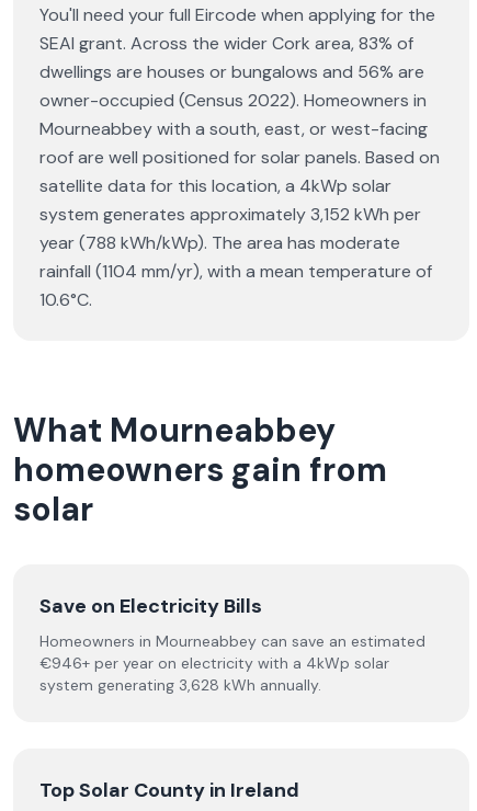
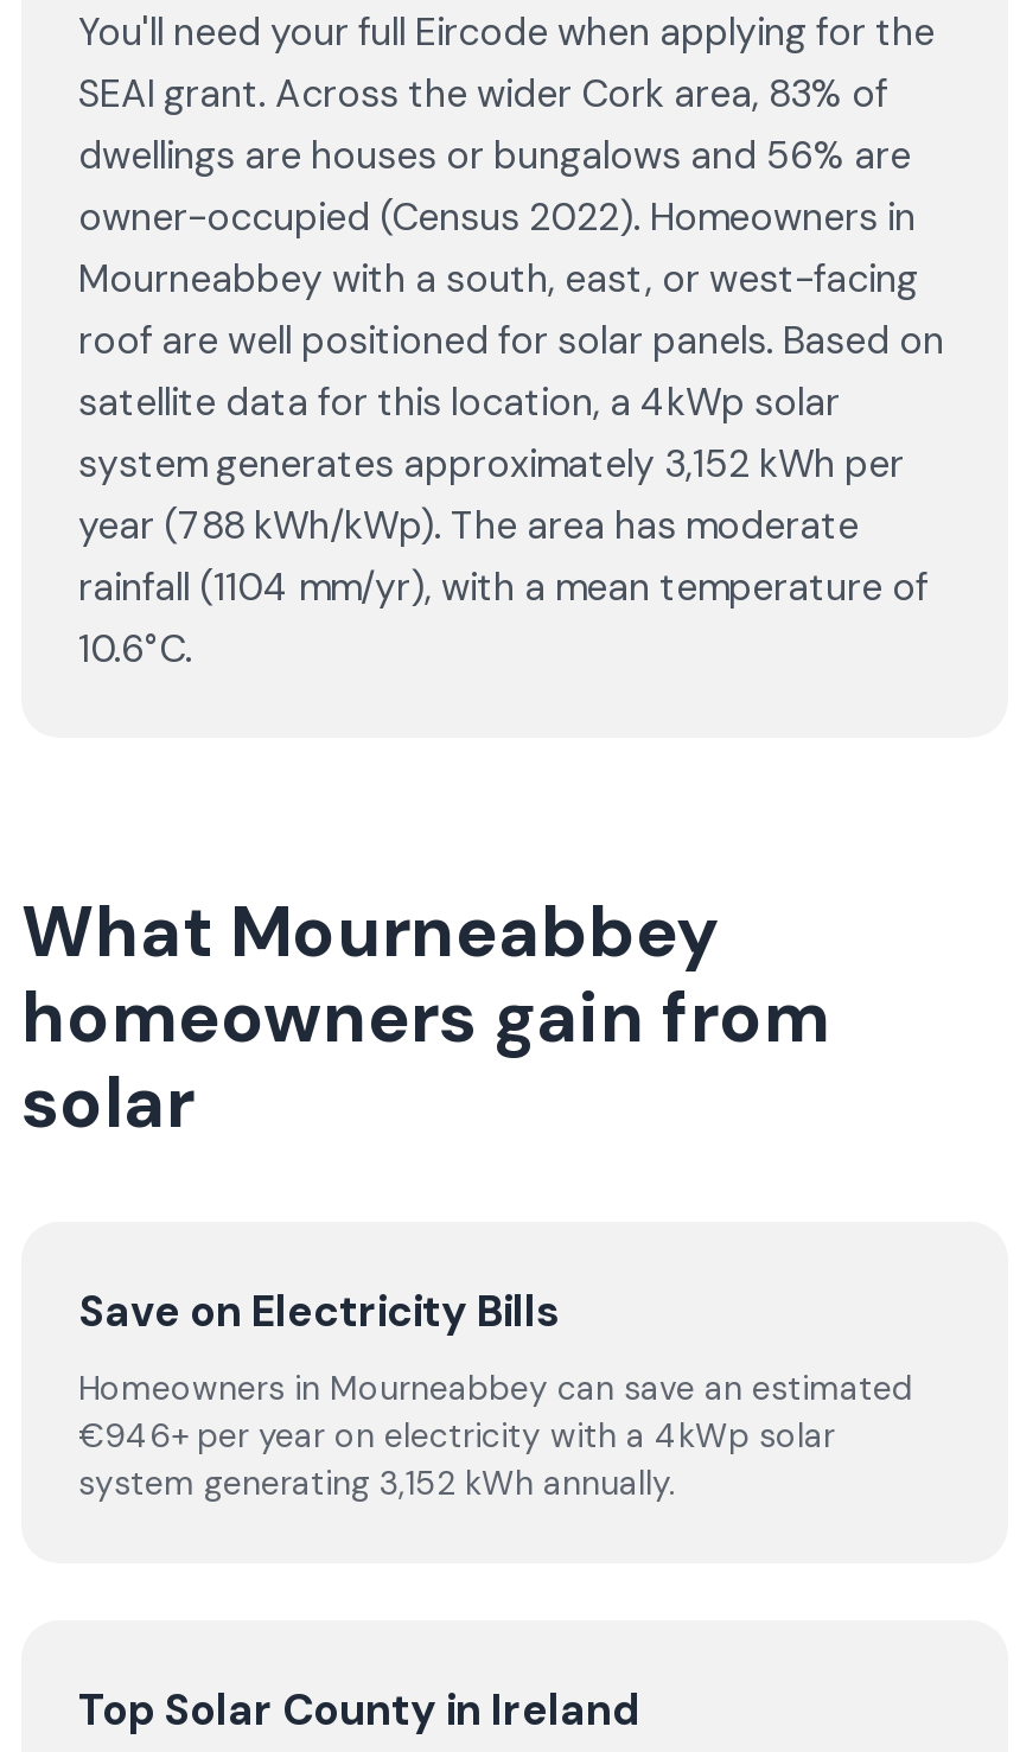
[39,675,321,695] system generating 3,628 kWh annually. -> [78,1461,676,1504] system generating 3,152 kWh annually.

